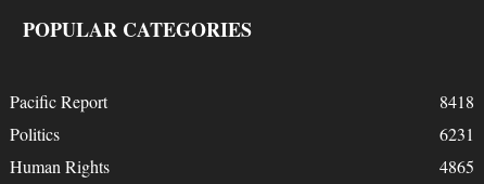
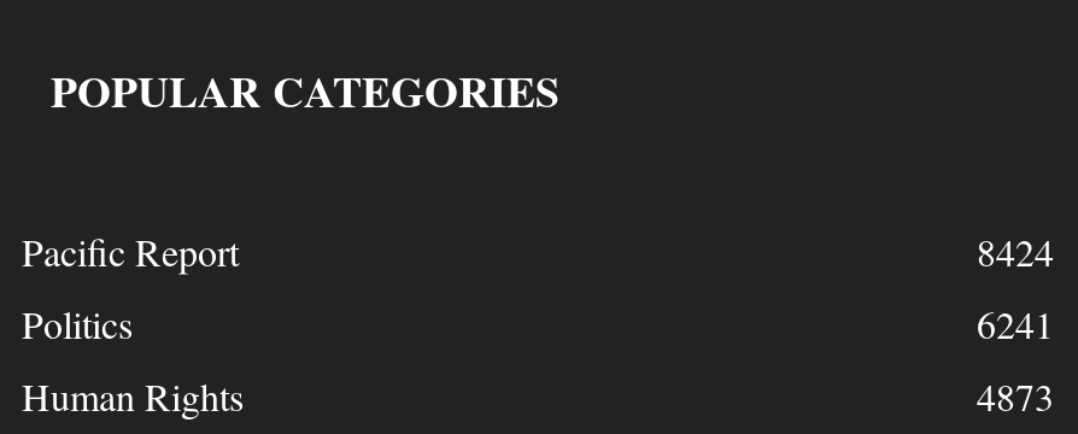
[440,90,474,113] 8418 -> [977,226,1054,277] 8424
[440,123,474,145] 6231 -> [977,298,1054,349] 6241
[440,155,474,178] 4865 -> [977,371,1054,421] 4873

